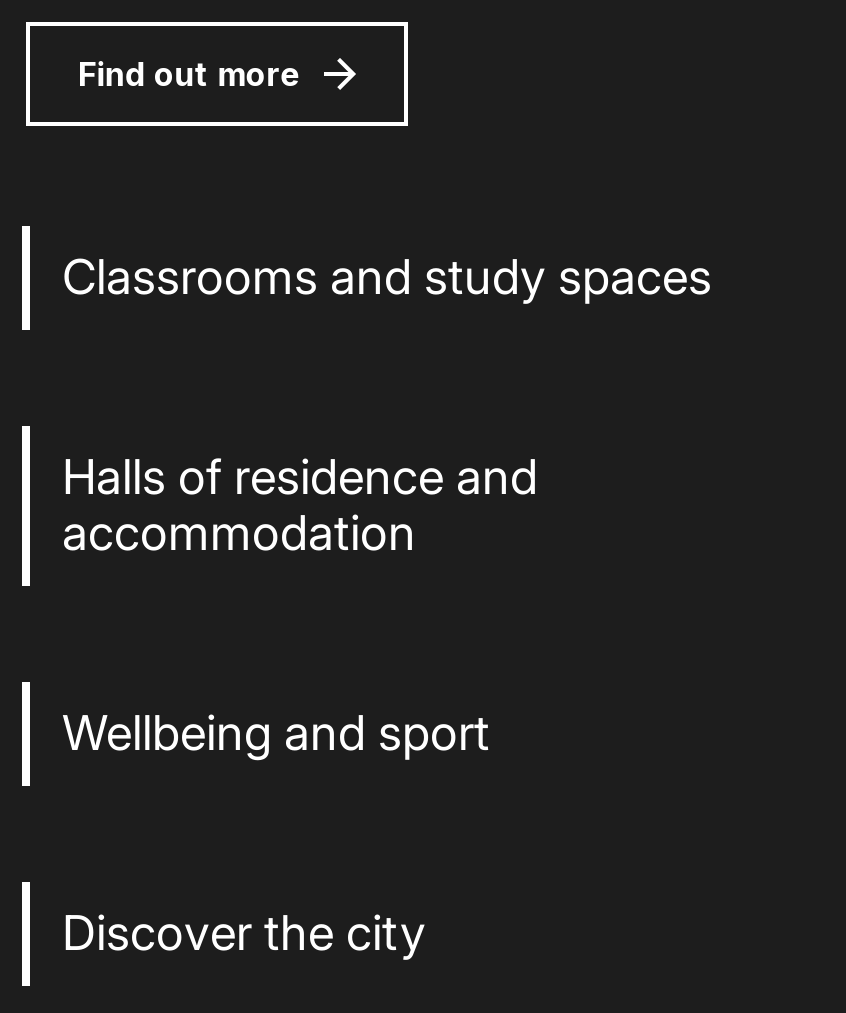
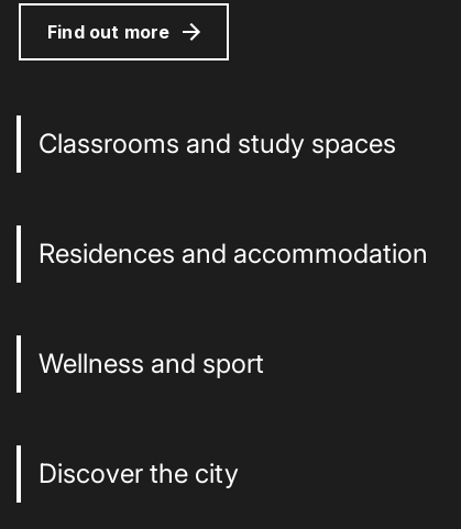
[62,448,538,562] Halls of residence and | accommodation -> [39,238,428,270] Residences and accommodation
[62,704,490,762] Wellbeing and sport -> [39,348,264,380] Wellness and sport

